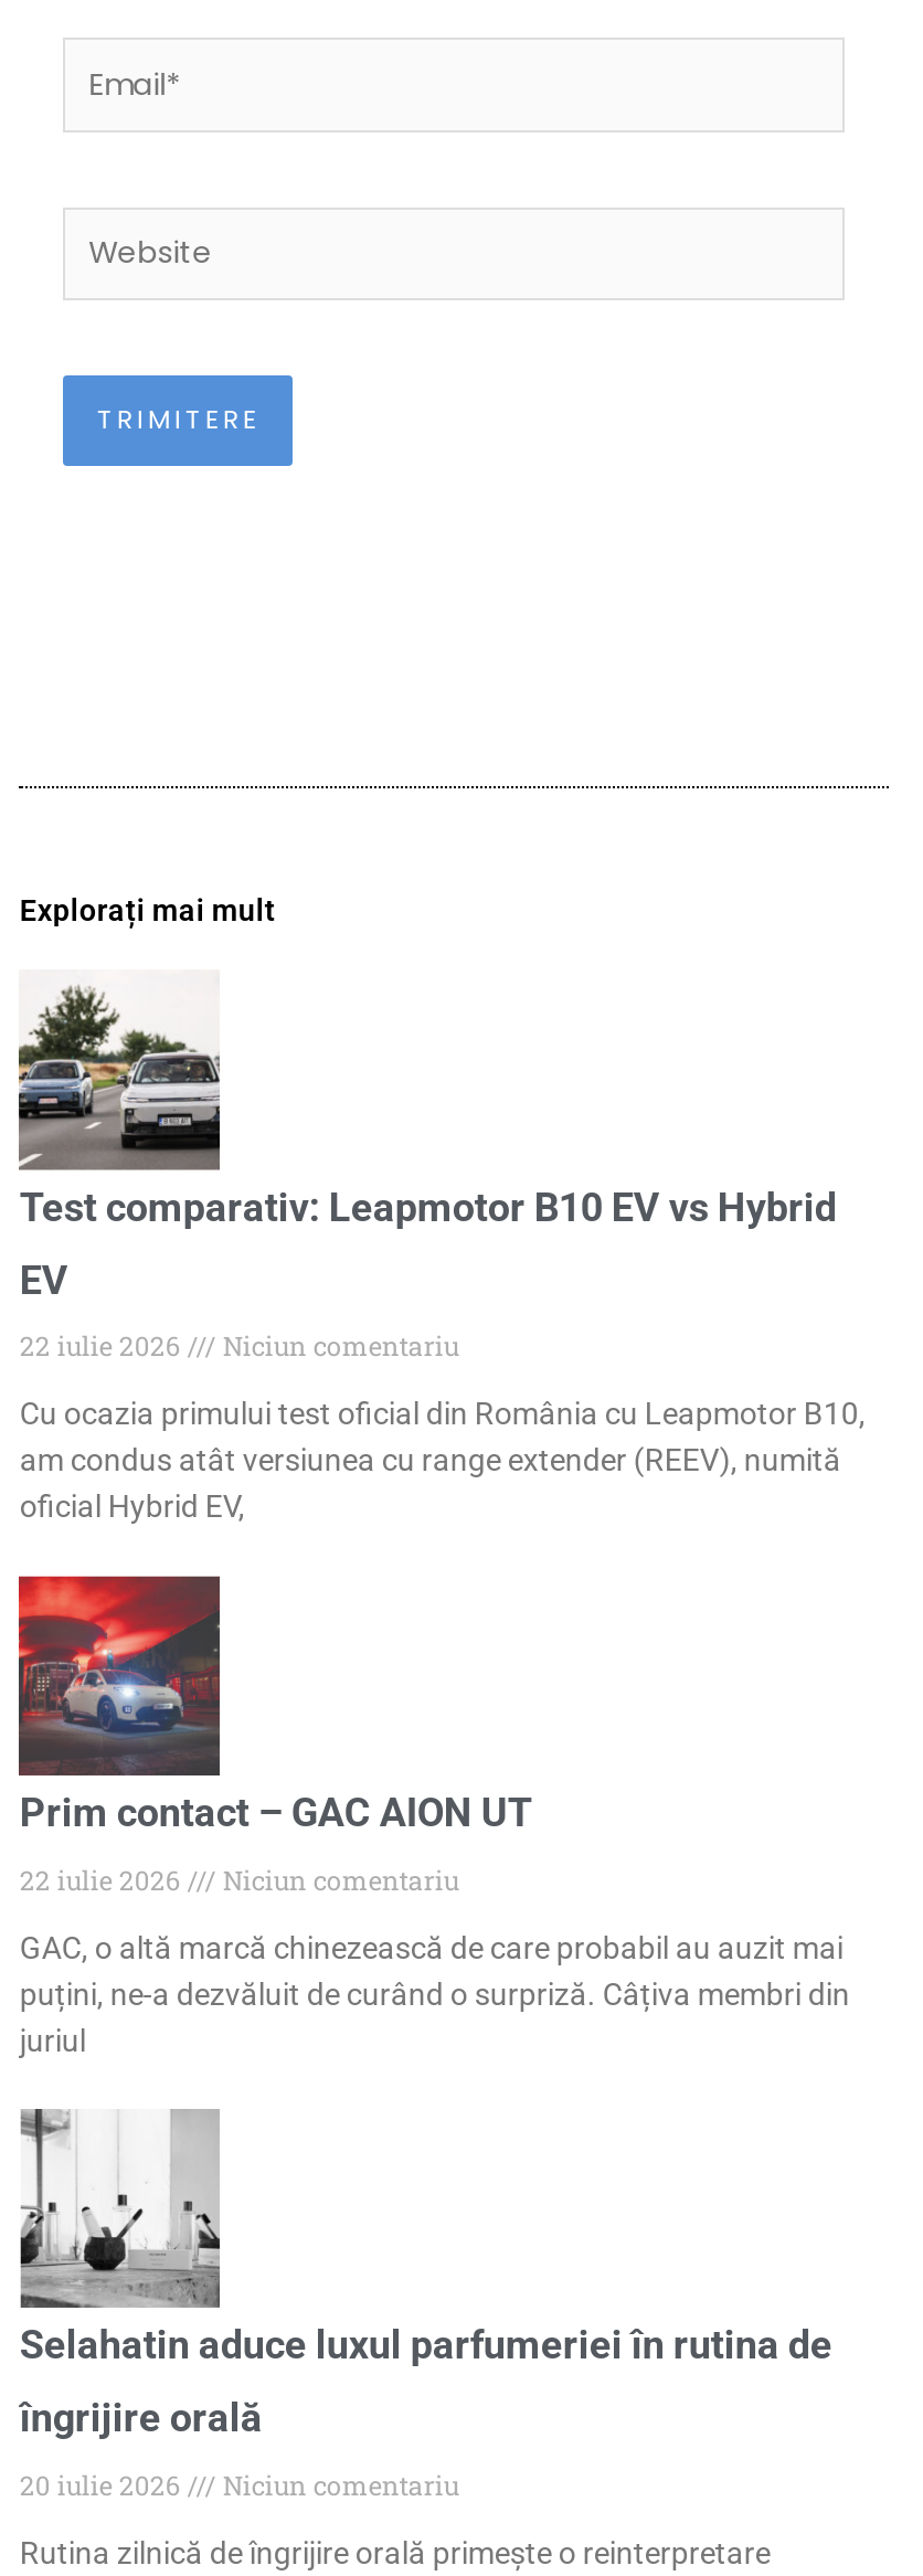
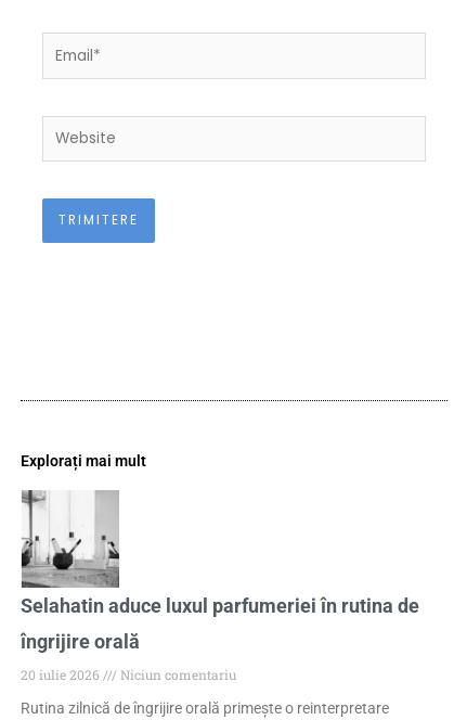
[17,983,865,1524] [image] | Test comparativ: Leapmotor B10 EV vs Hybrid | EV | 22 iulie 2026 | Niciun comentariu | Cu ocazia primului test oficial din România cu Leapmotor B10, | am condus atât versiunea cu range extender (REEV), numită | oficial Hybrid EV, -> none
[17,1572,850,2057] [image] | Prim contact – GAC AION UT | 22 iulie 2026 | Niciun comentariu | GAC, o altă marcă chinezească de care probabil au auzit mai | puțini, ne-a dezvăluit de curând o surpriză. Câțiva membri din | juriul -> none

